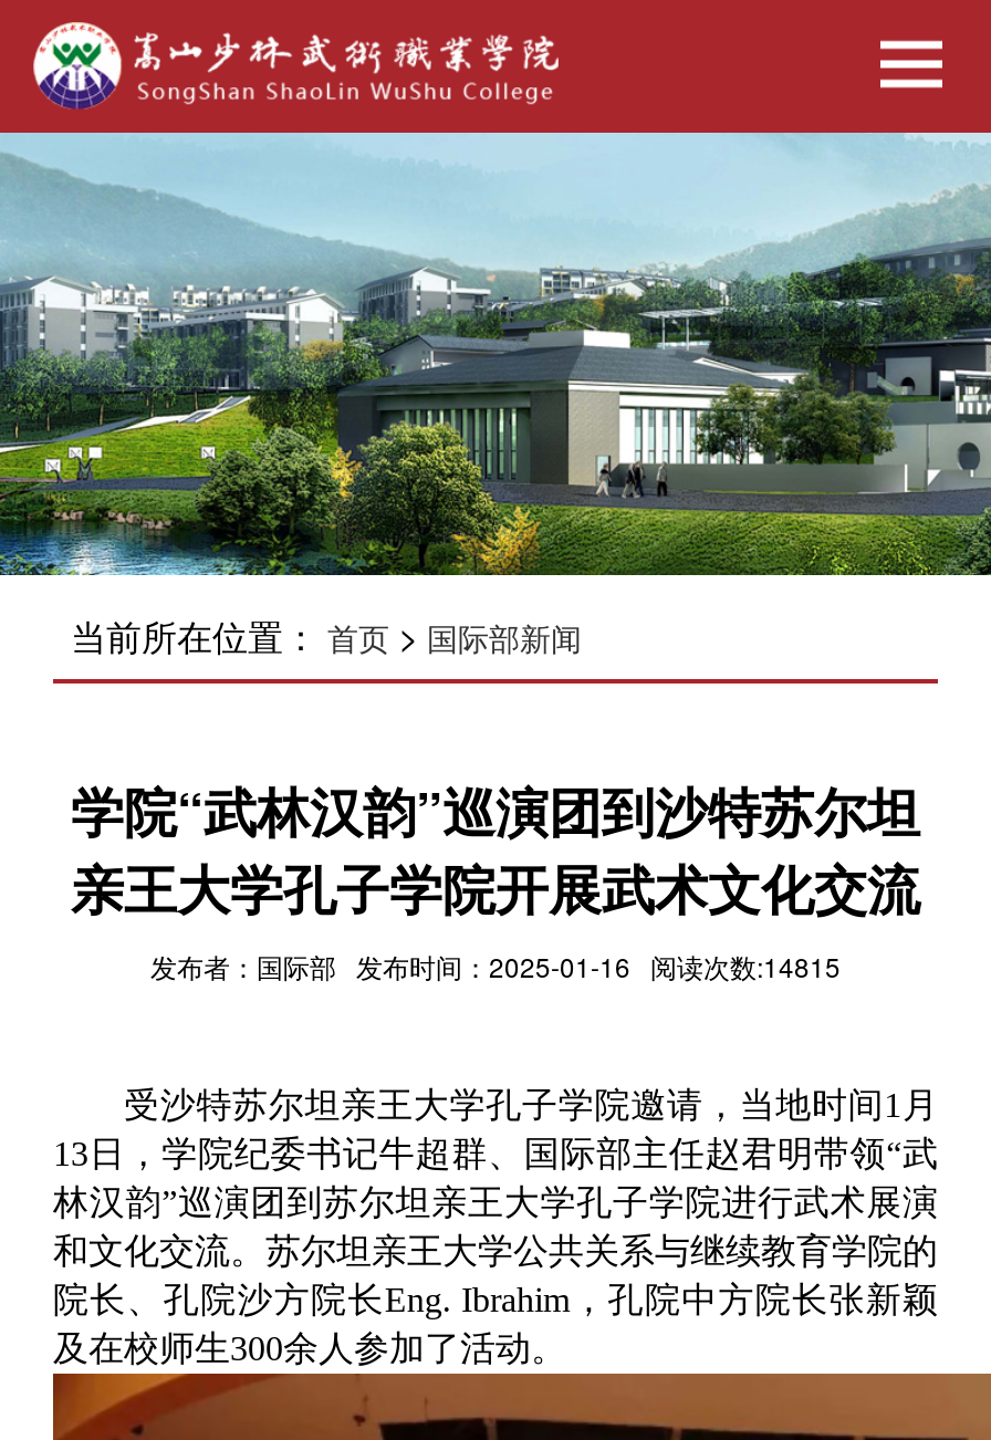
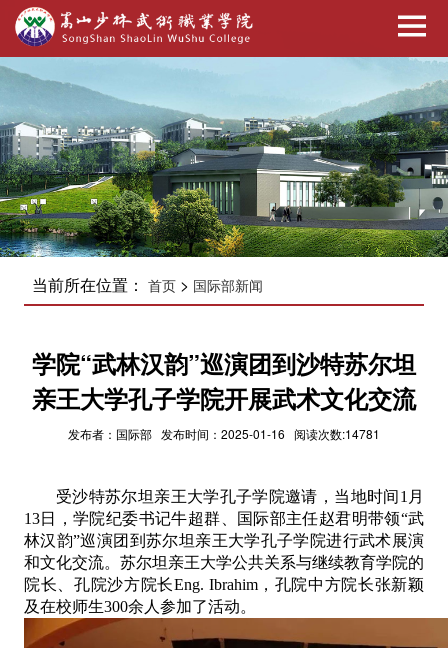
[150,946,841,983] 发布者：国际部 发布时间：2025-01-16 阅读次数:14815 -> [68,425,380,442] 发布者：国际部 发布时间：2025-01-16 阅读次数:14781

